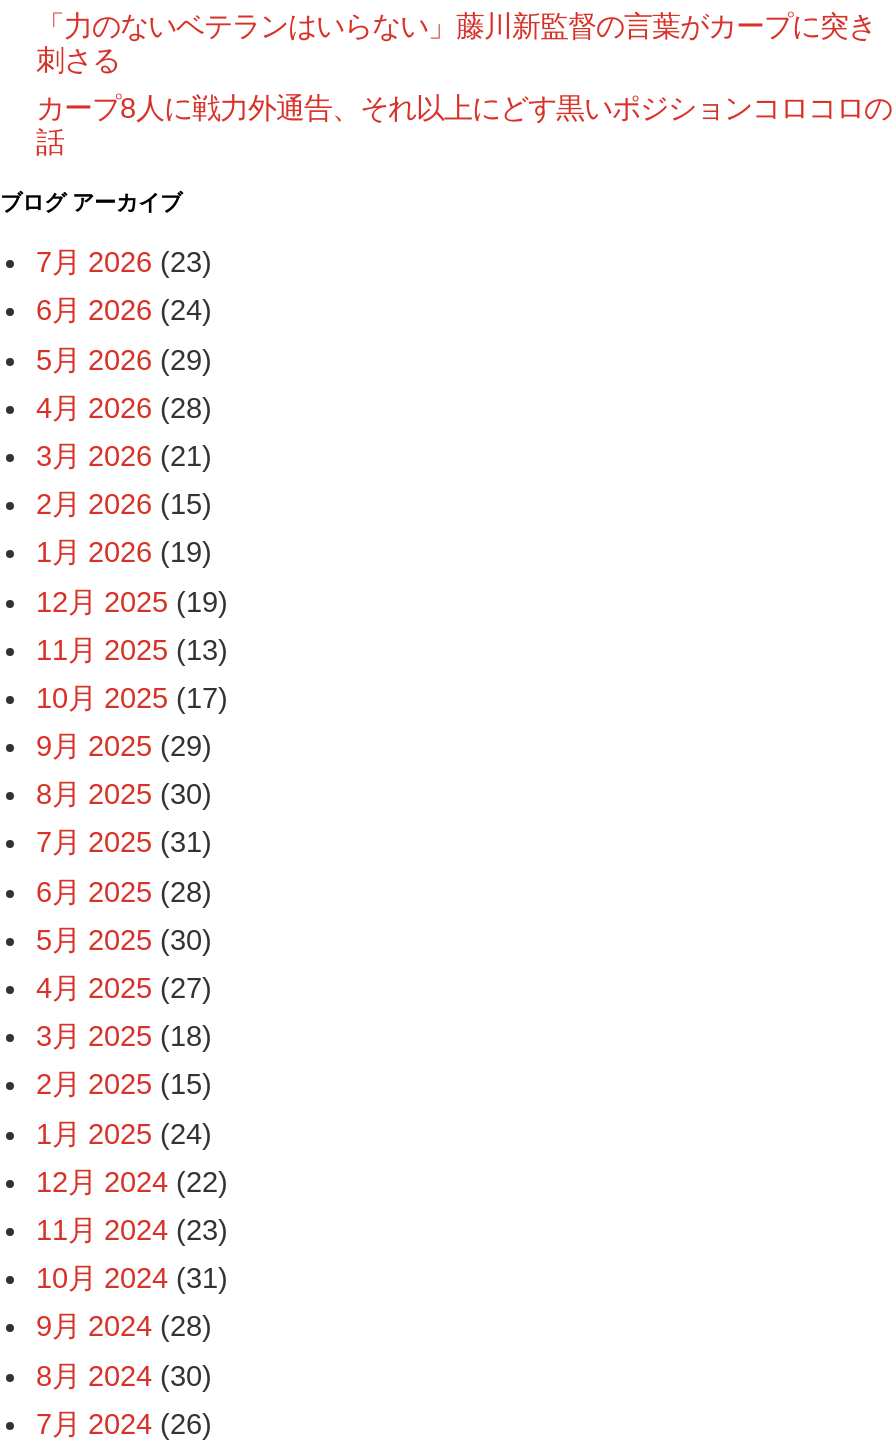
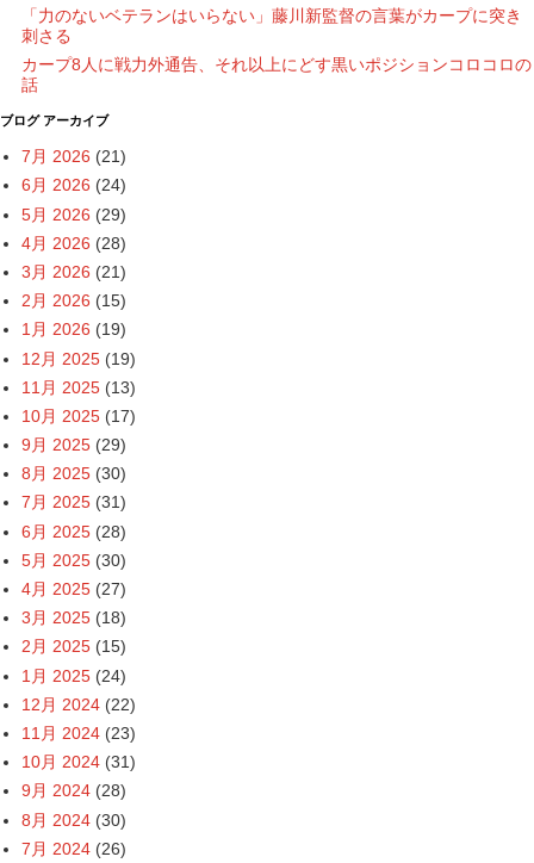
[36,246,212,278] 7月 2026 (23) -> [21,147,126,166] 7月 2026 (21)

